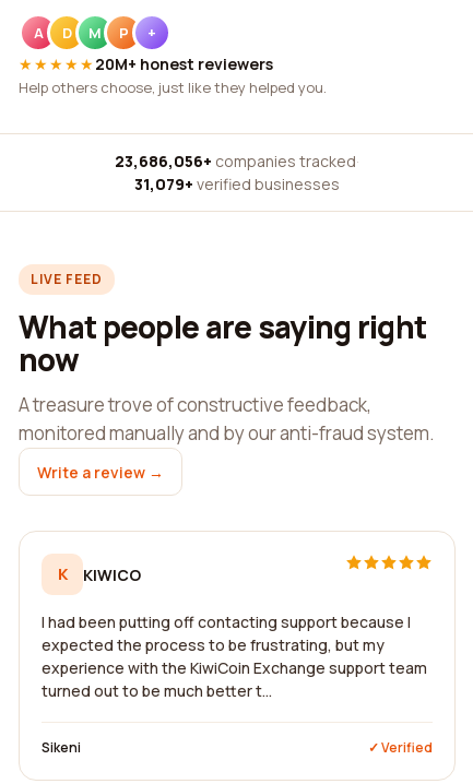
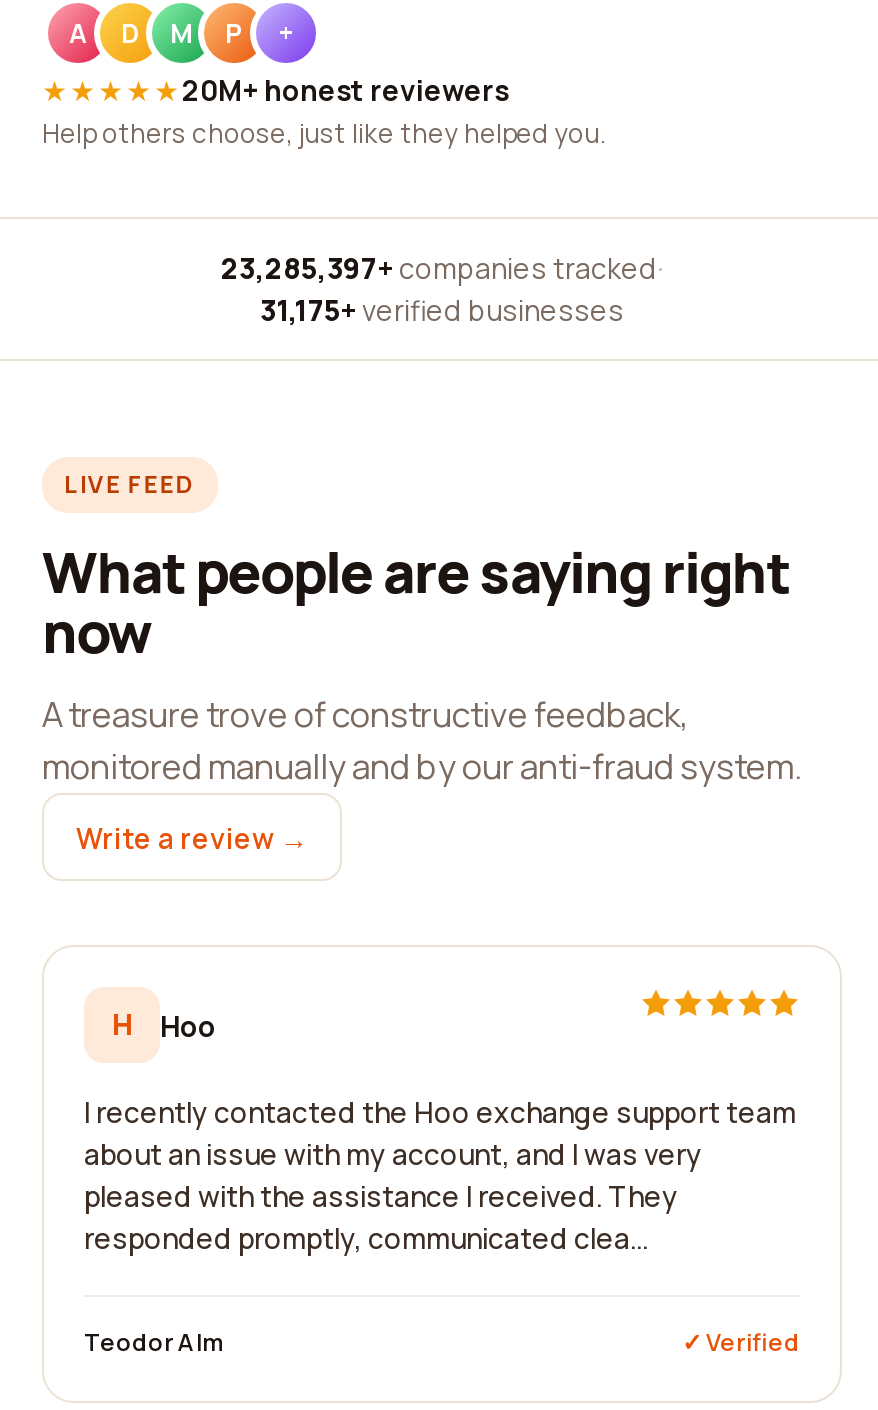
[115,151,359,171] 23,686,056+ companies tracked · -> [221,249,663,287] 23,285,397+ companies tracked ·
[134,174,340,194] 31,079+ verified businesses -> [260,291,624,329] 31,175+ verified businesses
[57,563,141,585] K | KIWICO -> [112,1005,216,1044] H | Hoo
[42,611,427,701] I had been putting off contacting support because I | expected the process to be frustrating, but my | experience with the KiwiCoin Exchange support team | turned out to be much better t... -> [84,1093,796,1257] I recently contacted the Hoo exchange support team | about an issue with my account, and I was very | pleased with the assistance I received. They | responded promptly, communicated clea...
[42,738,81,757] Sikeni -> [84,1325,224,1359] Teodor Alm

